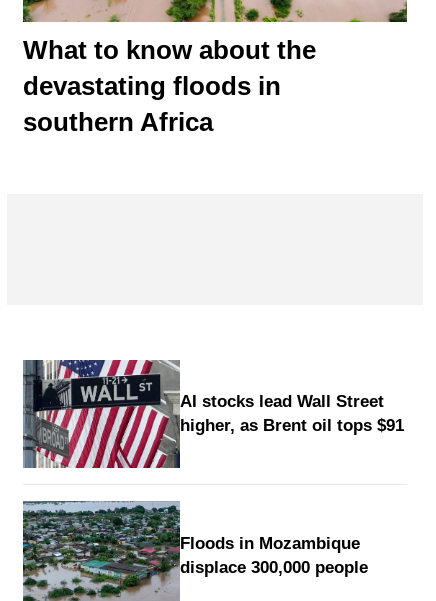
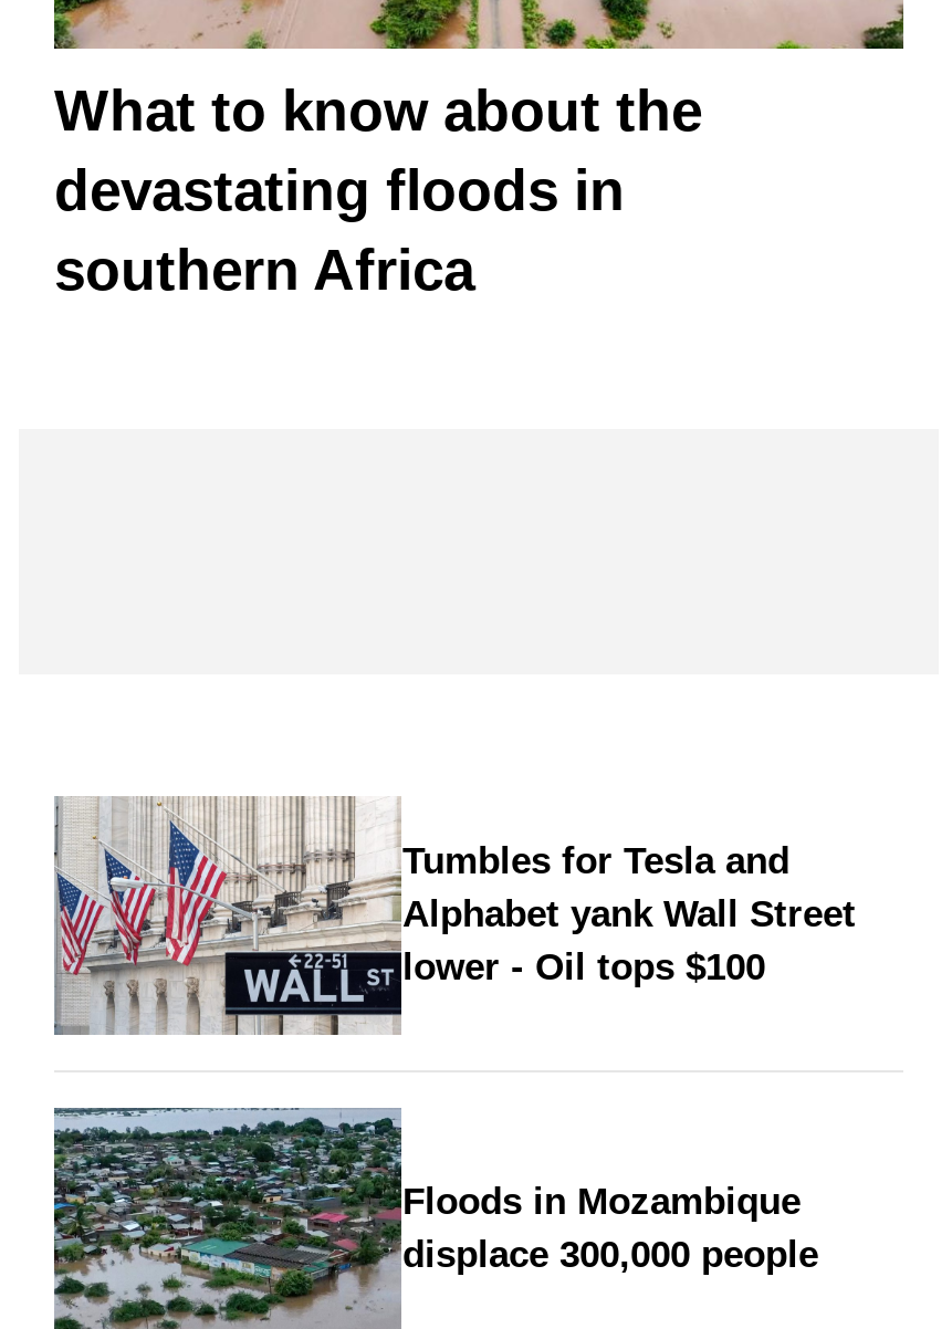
[24,359,404,469] [image] | AI stocks lead Wall Street | higher, as Brent oil tops $91 -> [54,796,856,1035] [image] | Tumbles for Tesla and | Alphabet yank Wall Street | lower - Oil tops $100

